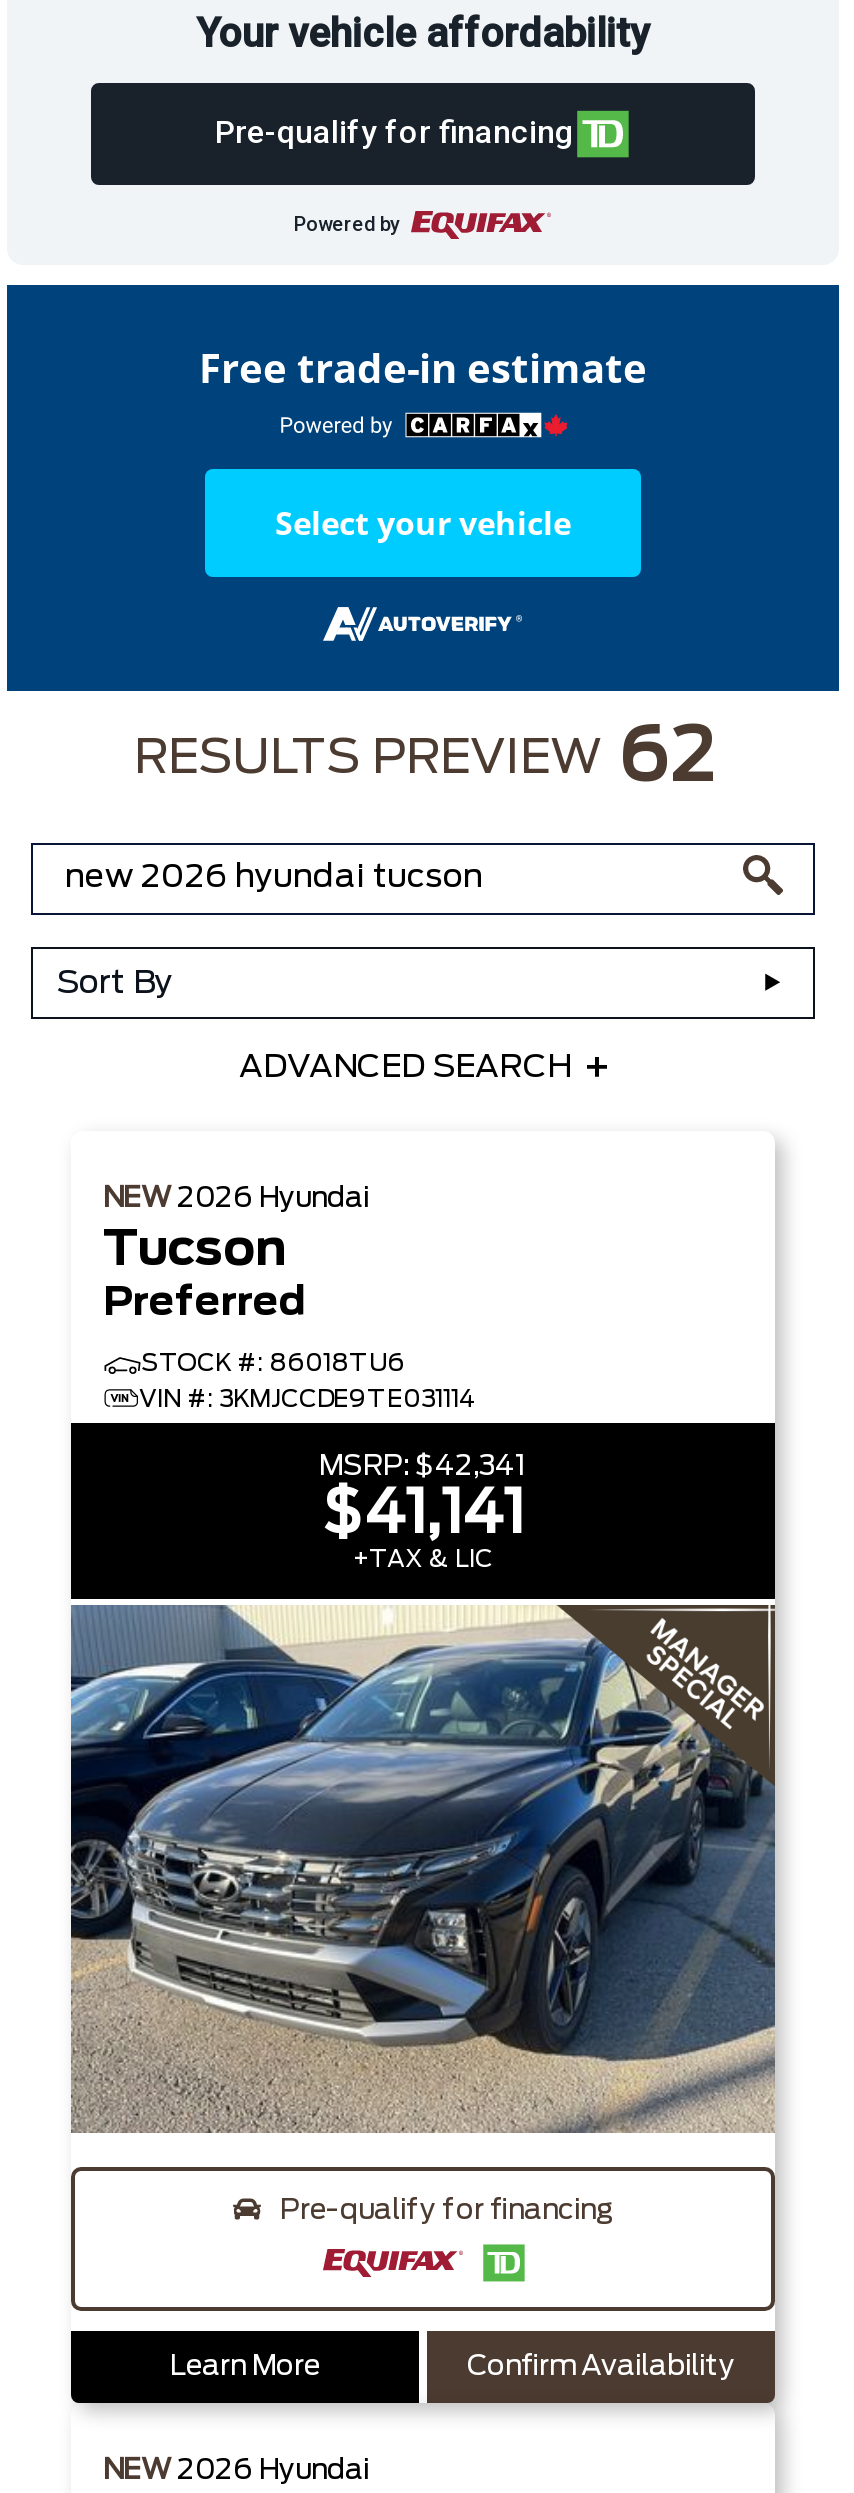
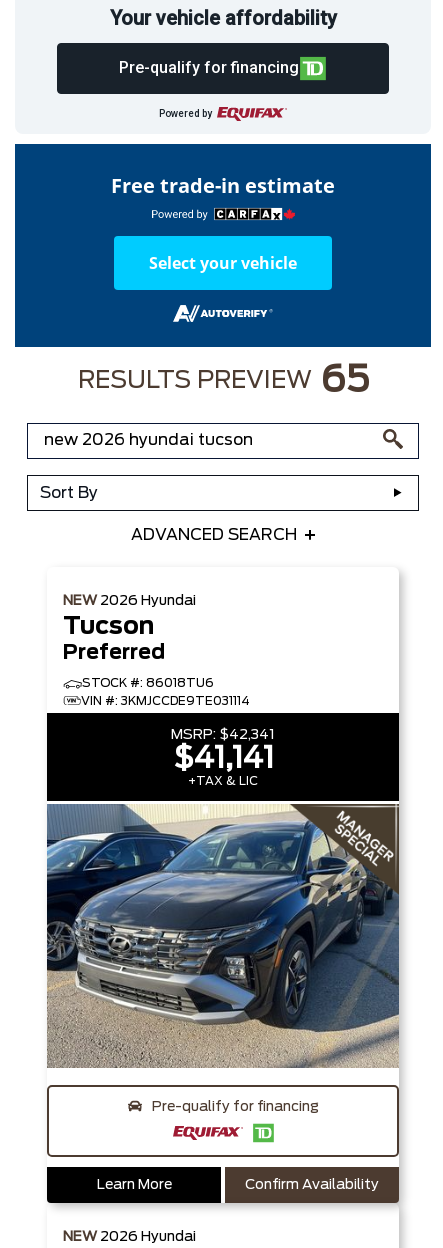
[134,723,712,795] RESULTS PREVIEW 62 -> [77,363,368,399] RESULTS PREVIEW 65

